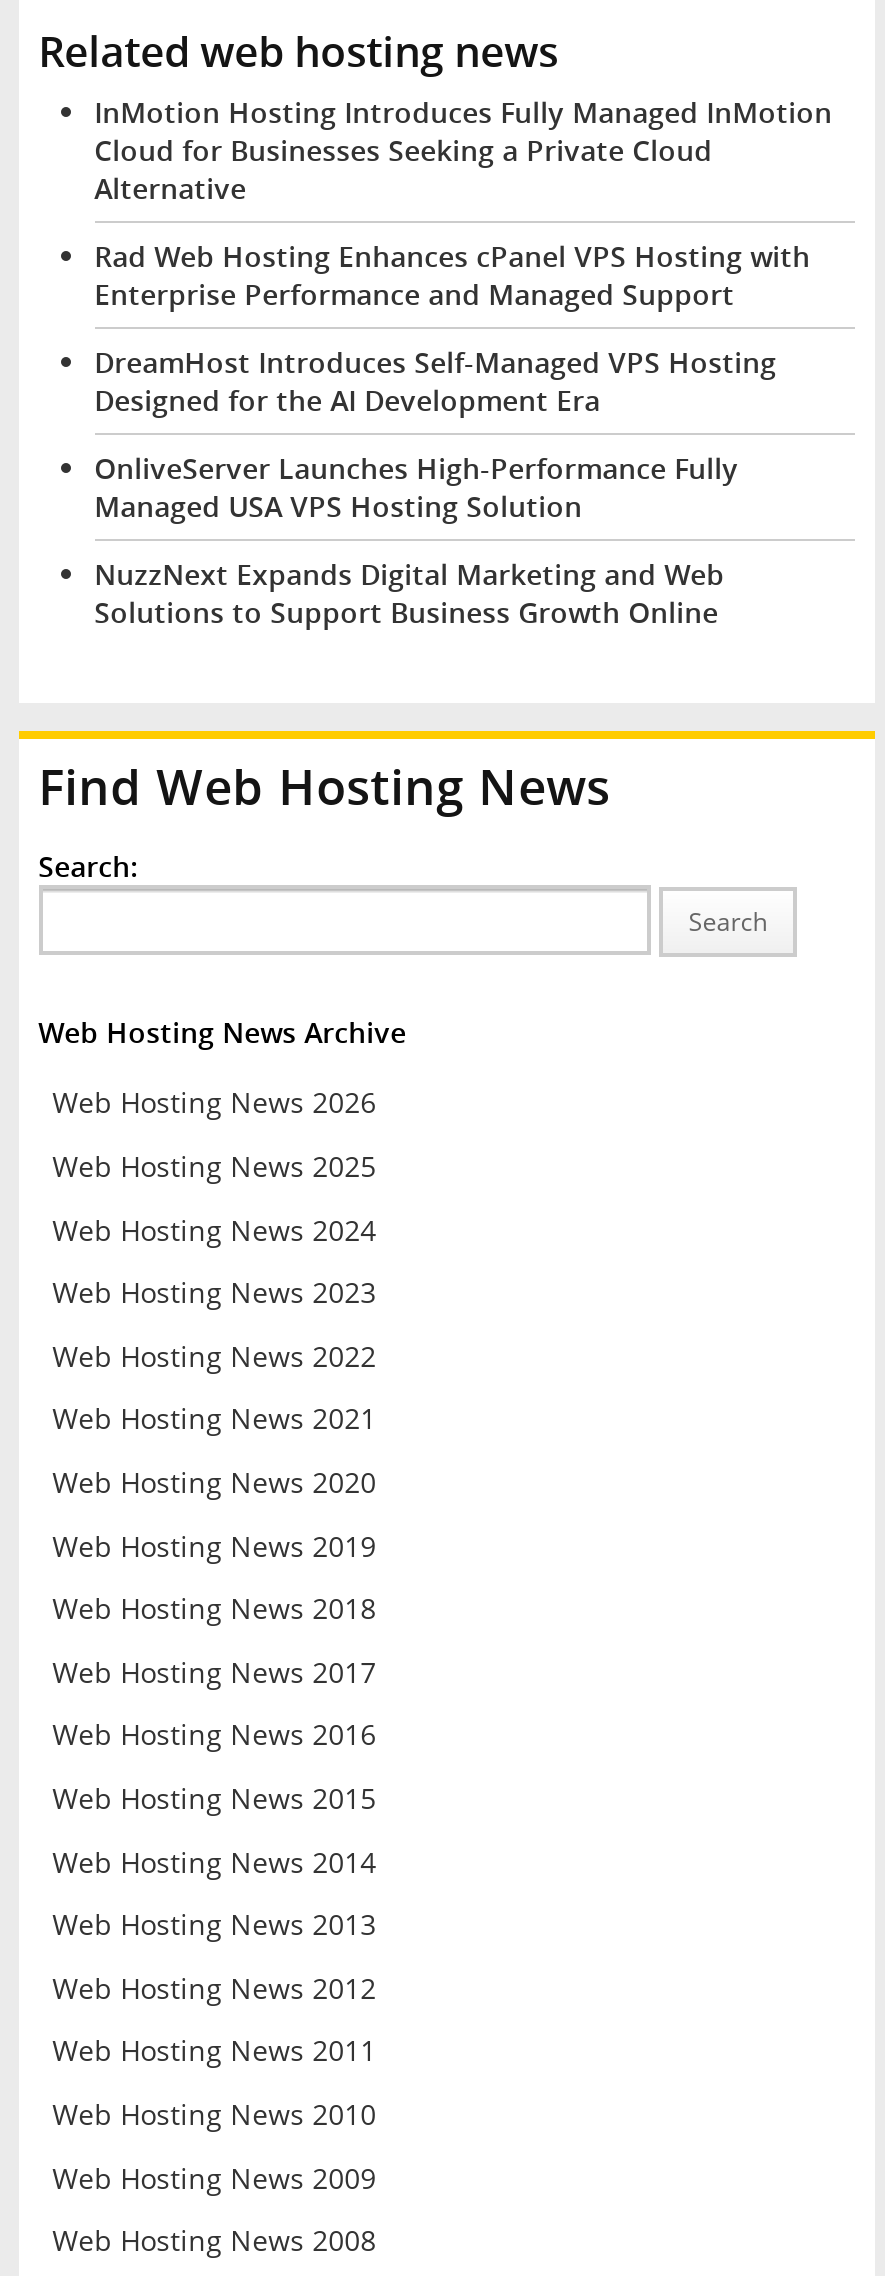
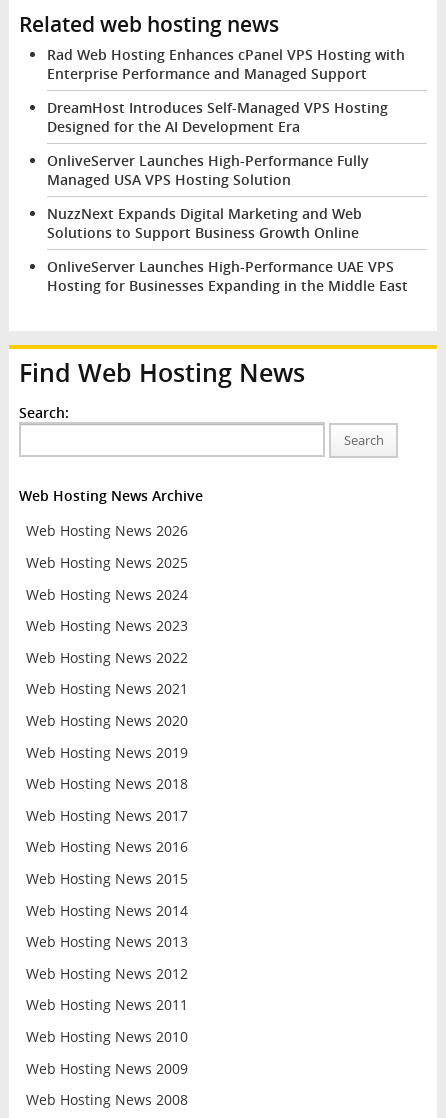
[94,92,832,206] InMotion Hosting Introduces Fully Managed InMotion | Cloud for Businesses Seeking a Private Cloud | Alternative -> none
moved [94,236,810,630] -> [47,45,405,242]: Rad Web Hosting Enhances cPanel VPS Hosting with | Enterprise Performance and Managed Support | DreamHost Introduces Self-Managed VPS Hosting | Designed for the AI Development Era | OnliveServer Launches High-Performance Fully | Managed USA VPS Hosting Solution | NuzzNext Expands Digital Marketing and Web | Solutions to Support Business Growth Online
none -> [47,257,408,295] OnliveServer Launches High-Performance UAE VPS | Hosting for Businesses Expanding in the Middle East

